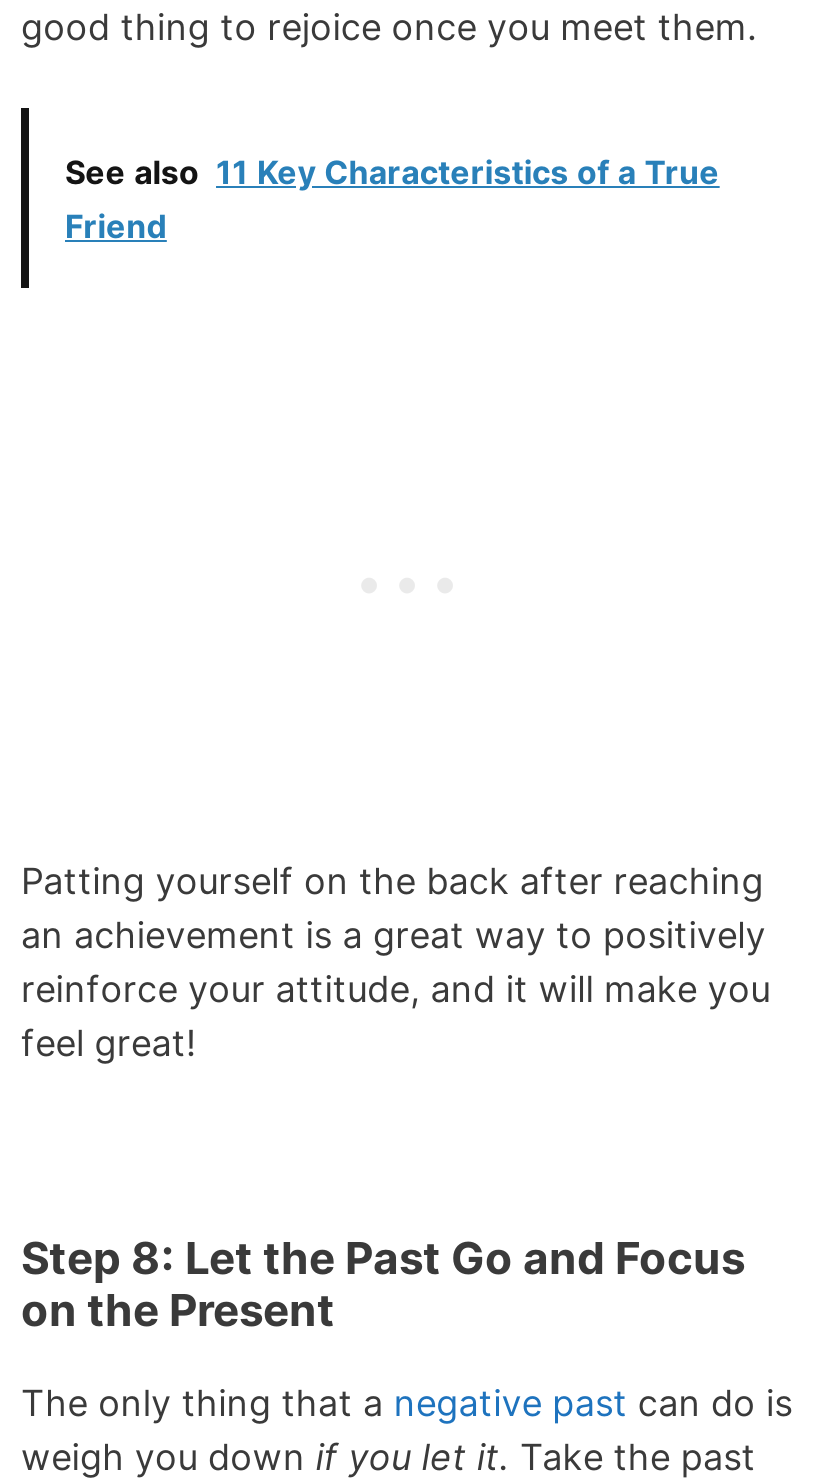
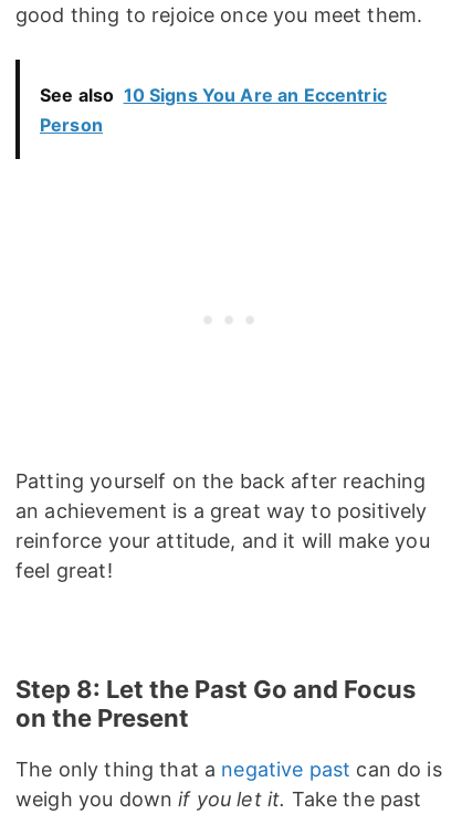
[65,153,720,247] See also 11 Key Characteristics of a True | Friend -> [40,84,387,136] See also 10 Signs You Are an Eccentric | Person

